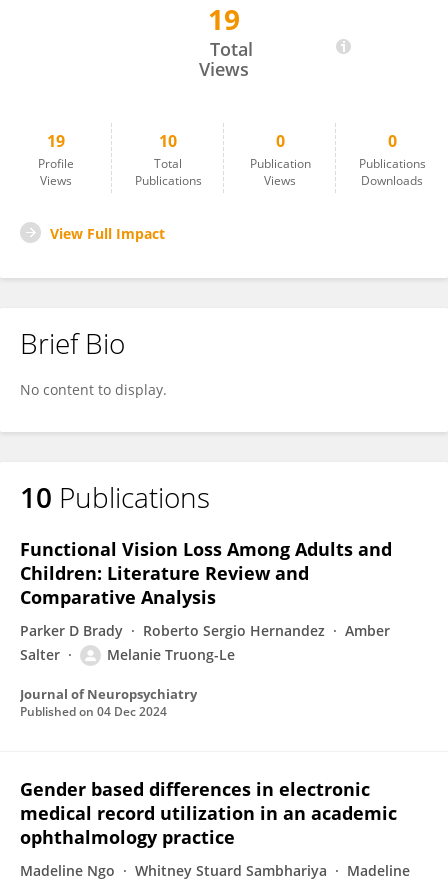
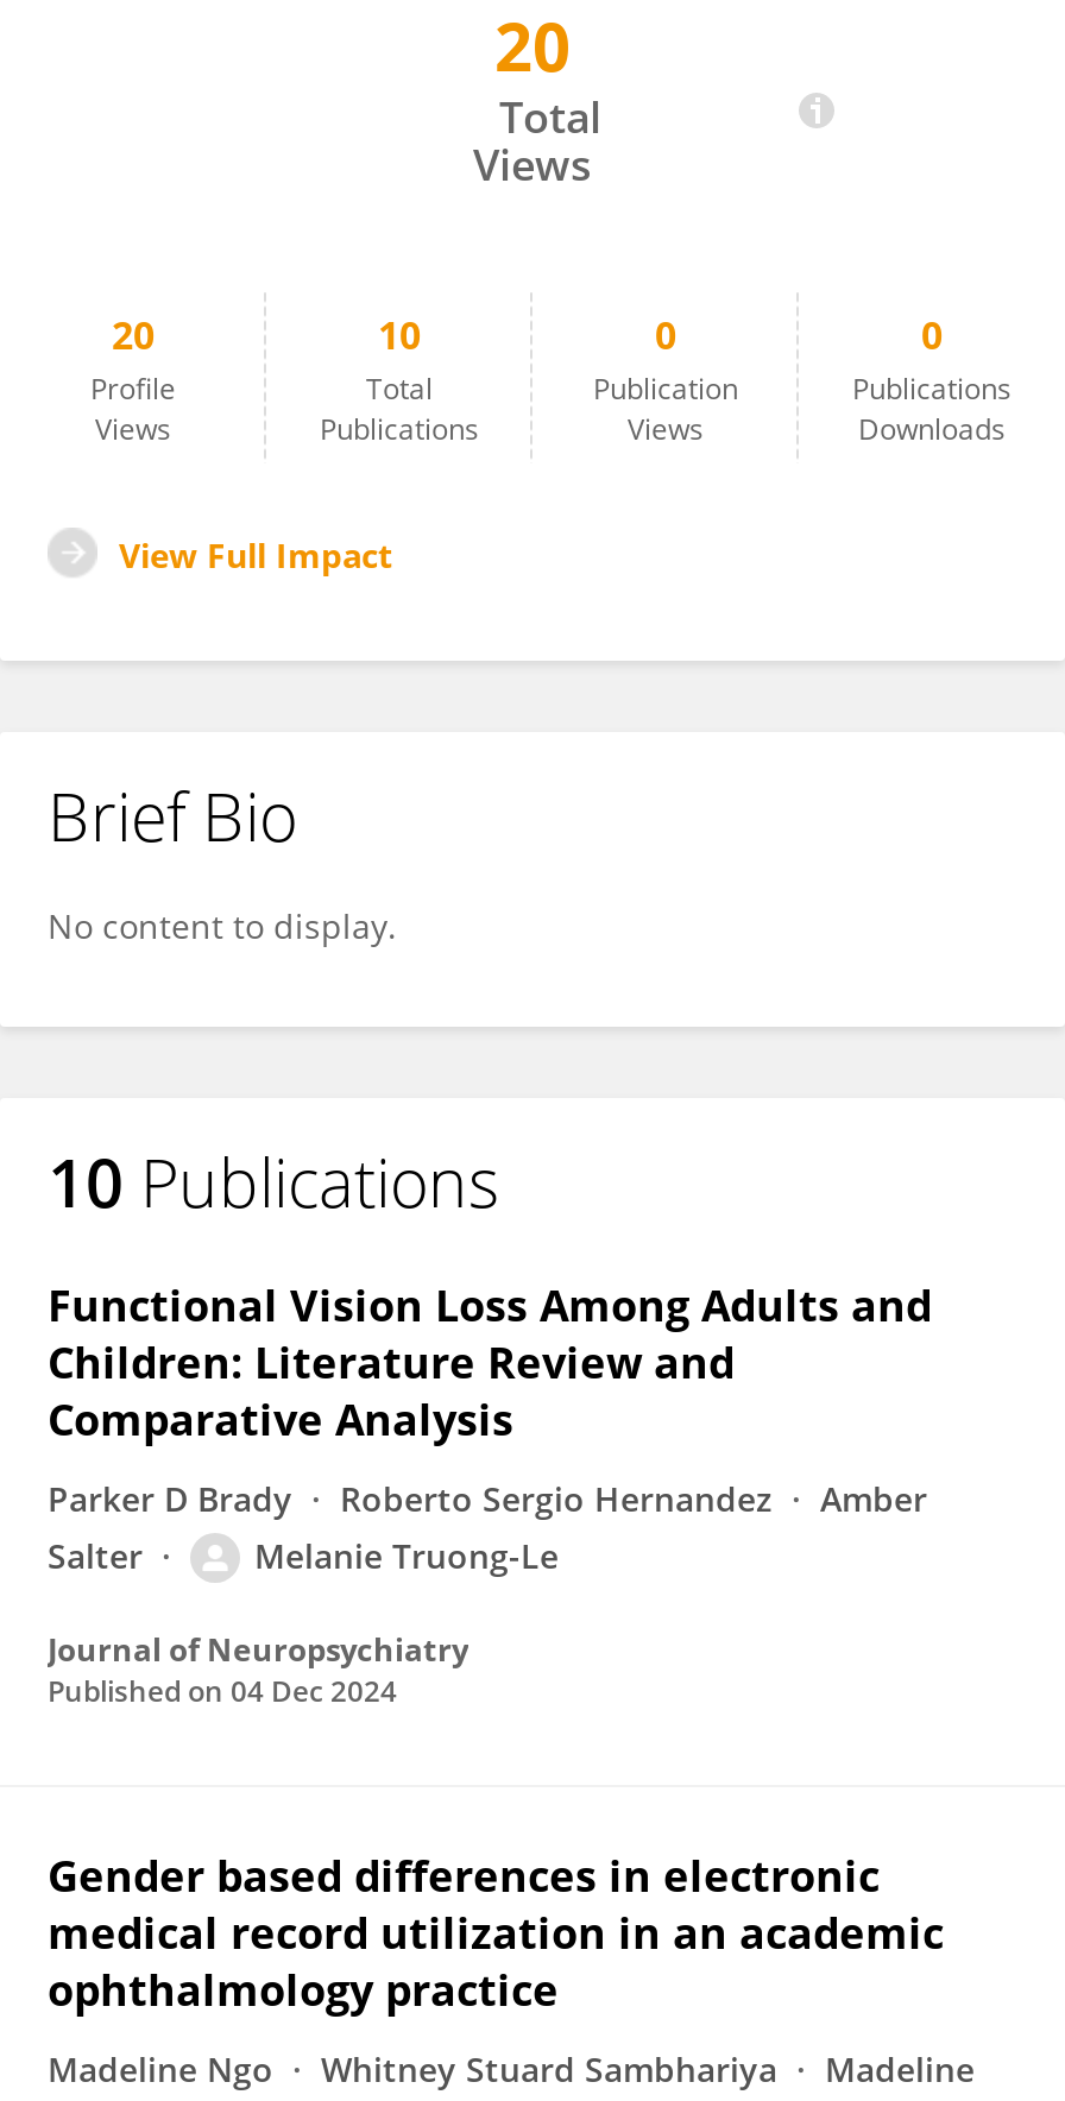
[208,0,240,38] 19 -> [494,0,571,90] 20
[47,130,65,152] 19 -> [112,309,155,361] 20

